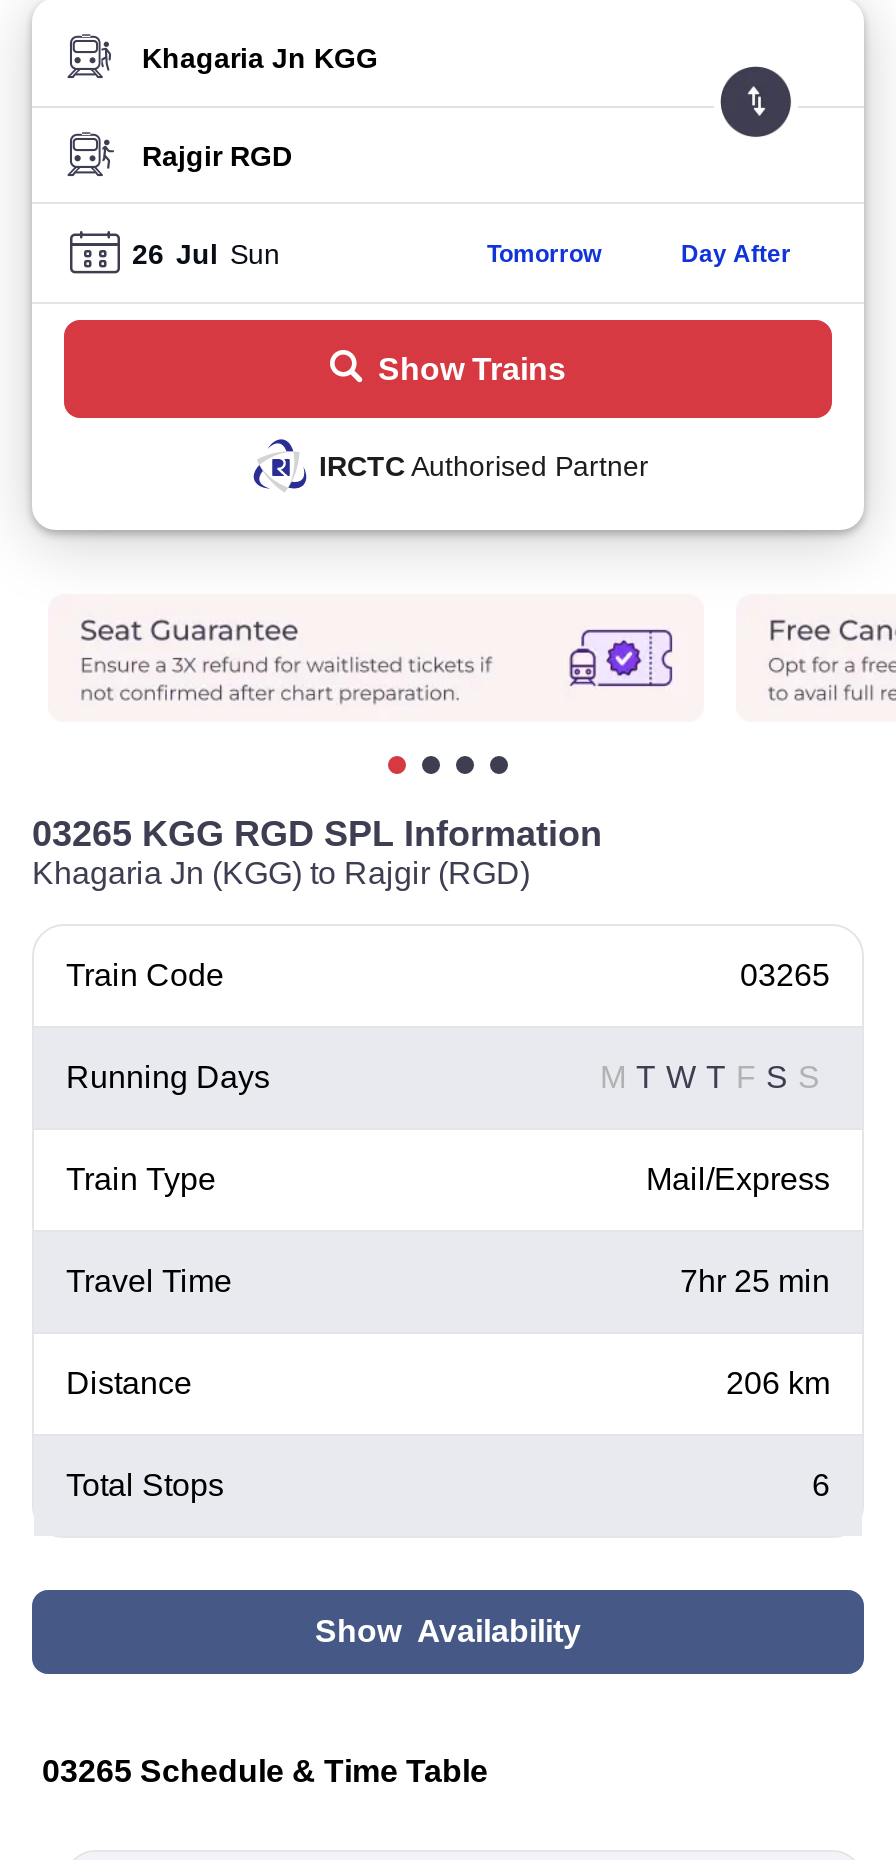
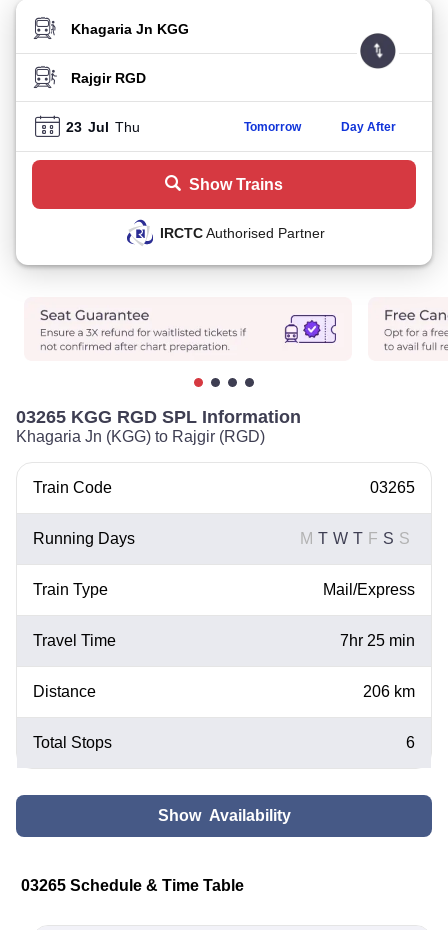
[132,237,280,269] 26 Jul Sun -> [66,118,140,134] 23 Jul Thu

